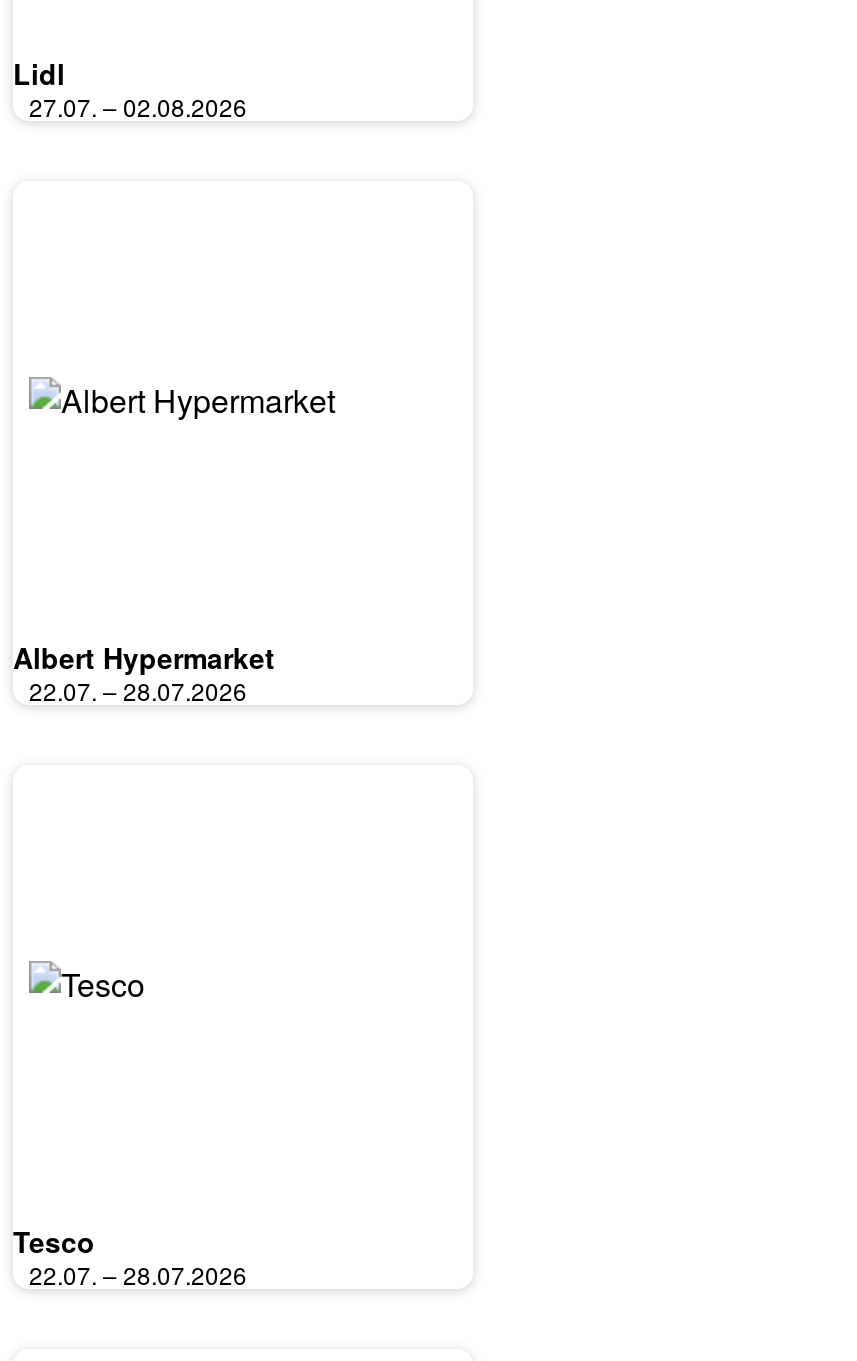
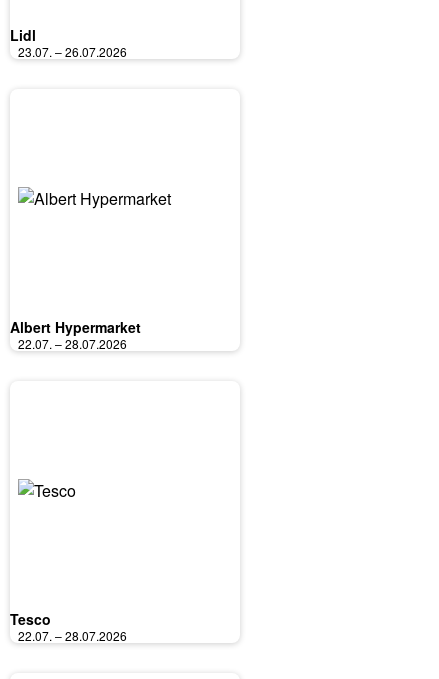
[29,89,247,123] 27.07. – 02.08.2026 -> [18,43,127,60] 23.07. – 26.07.2026

